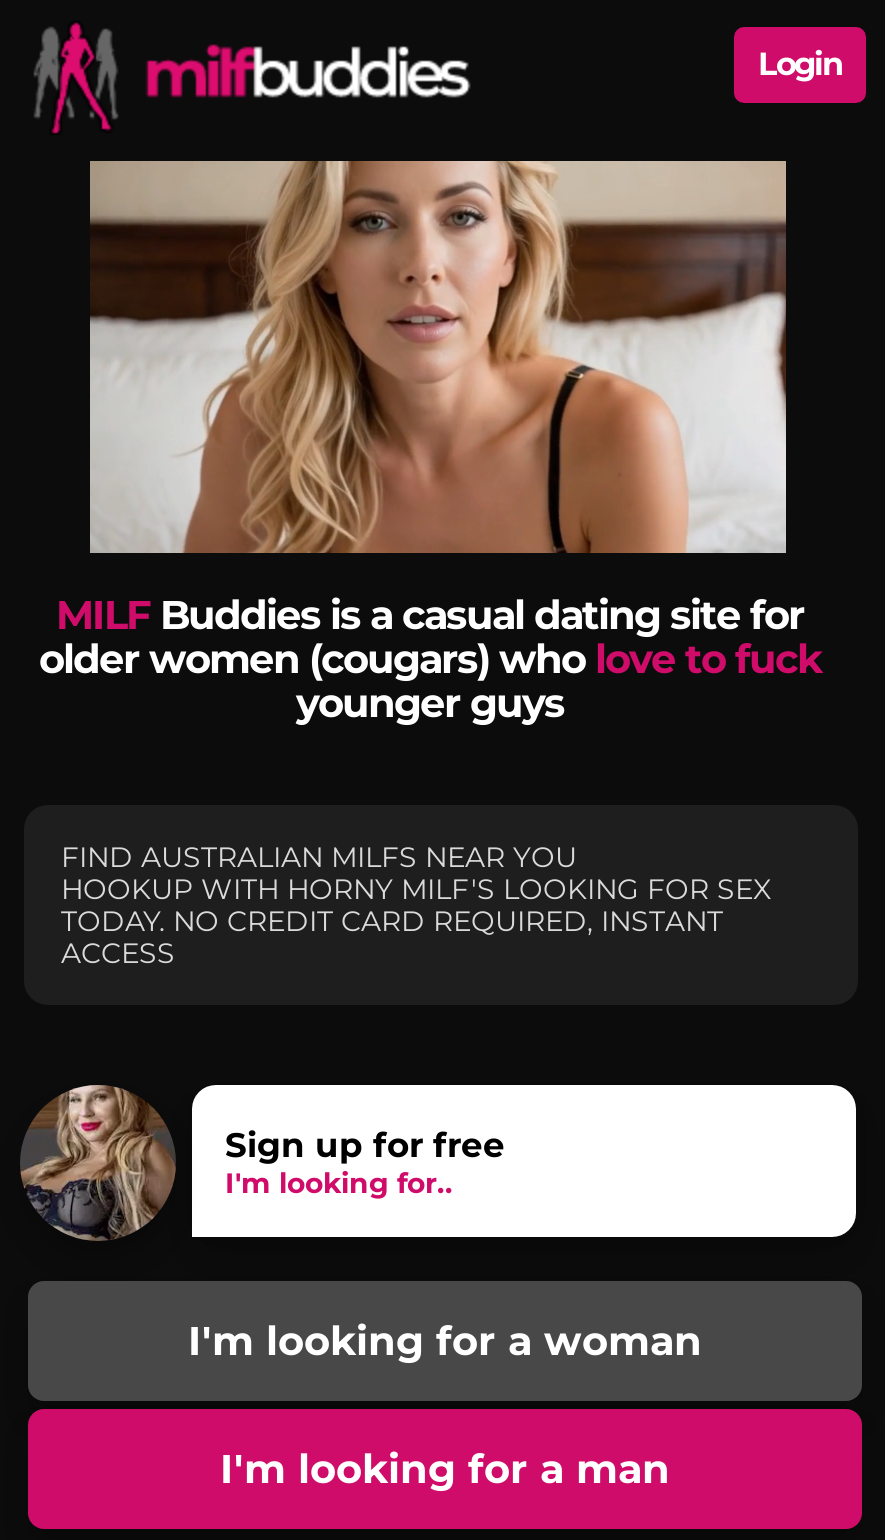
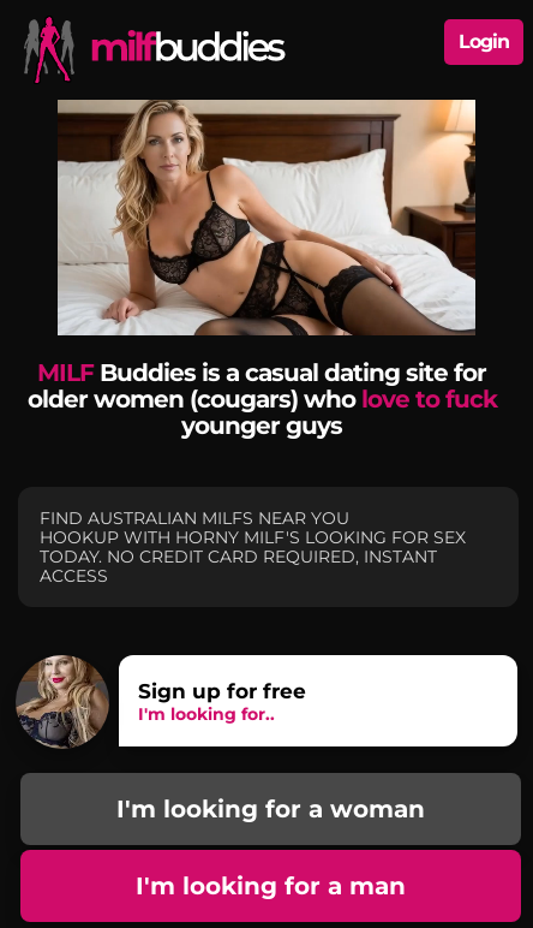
[88,161,788,555] [image] -> [56,100,475,337] [image]

